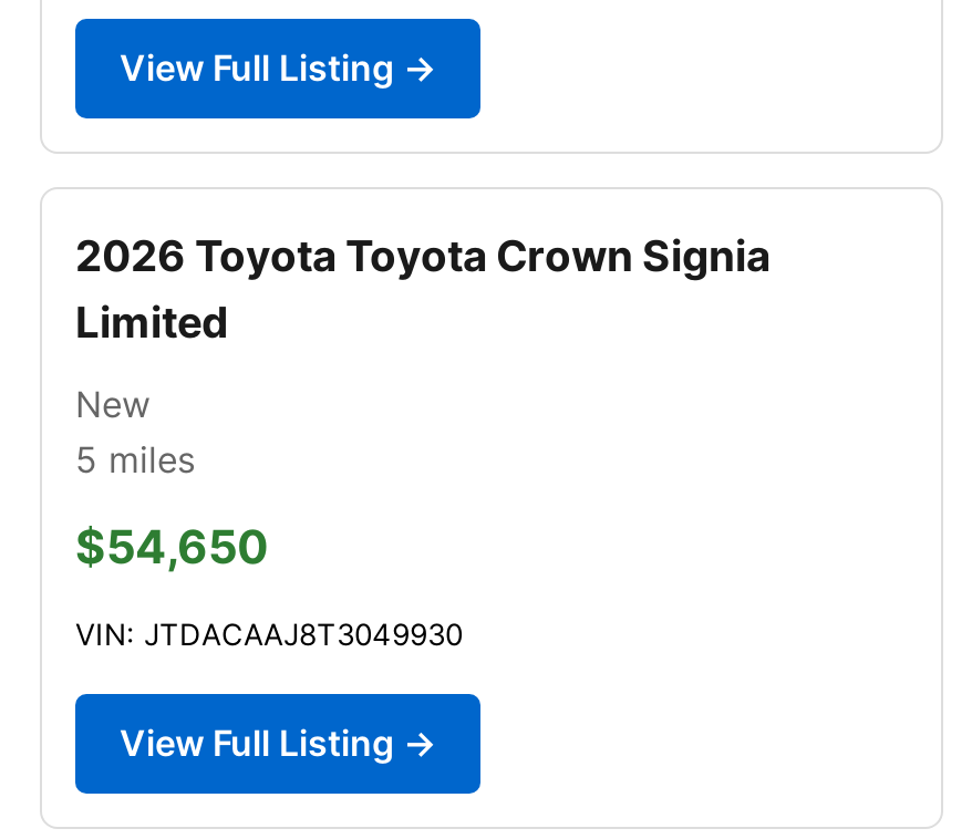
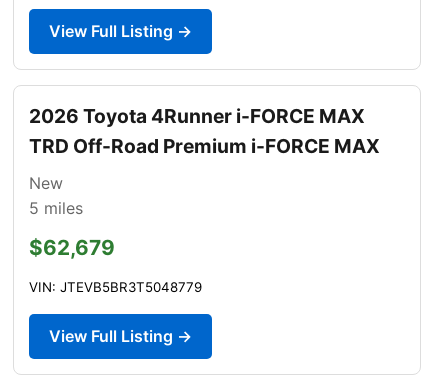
[75,229,771,348] 2026 Toyota Toyota Crown Signia | Limited -> [29,104,380,158] 2026 Toyota 4Runner i-FORCE MAX | TRD Off-Road Premium i-FORCE MAX
[75,519,268,574] $54,650 -> [29,235,115,260] $62,679
[75,616,463,652] VIN: JTDACAAJ8T3049930 -> [29,279,202,295] VIN: JTEVB5BR3T5048779

